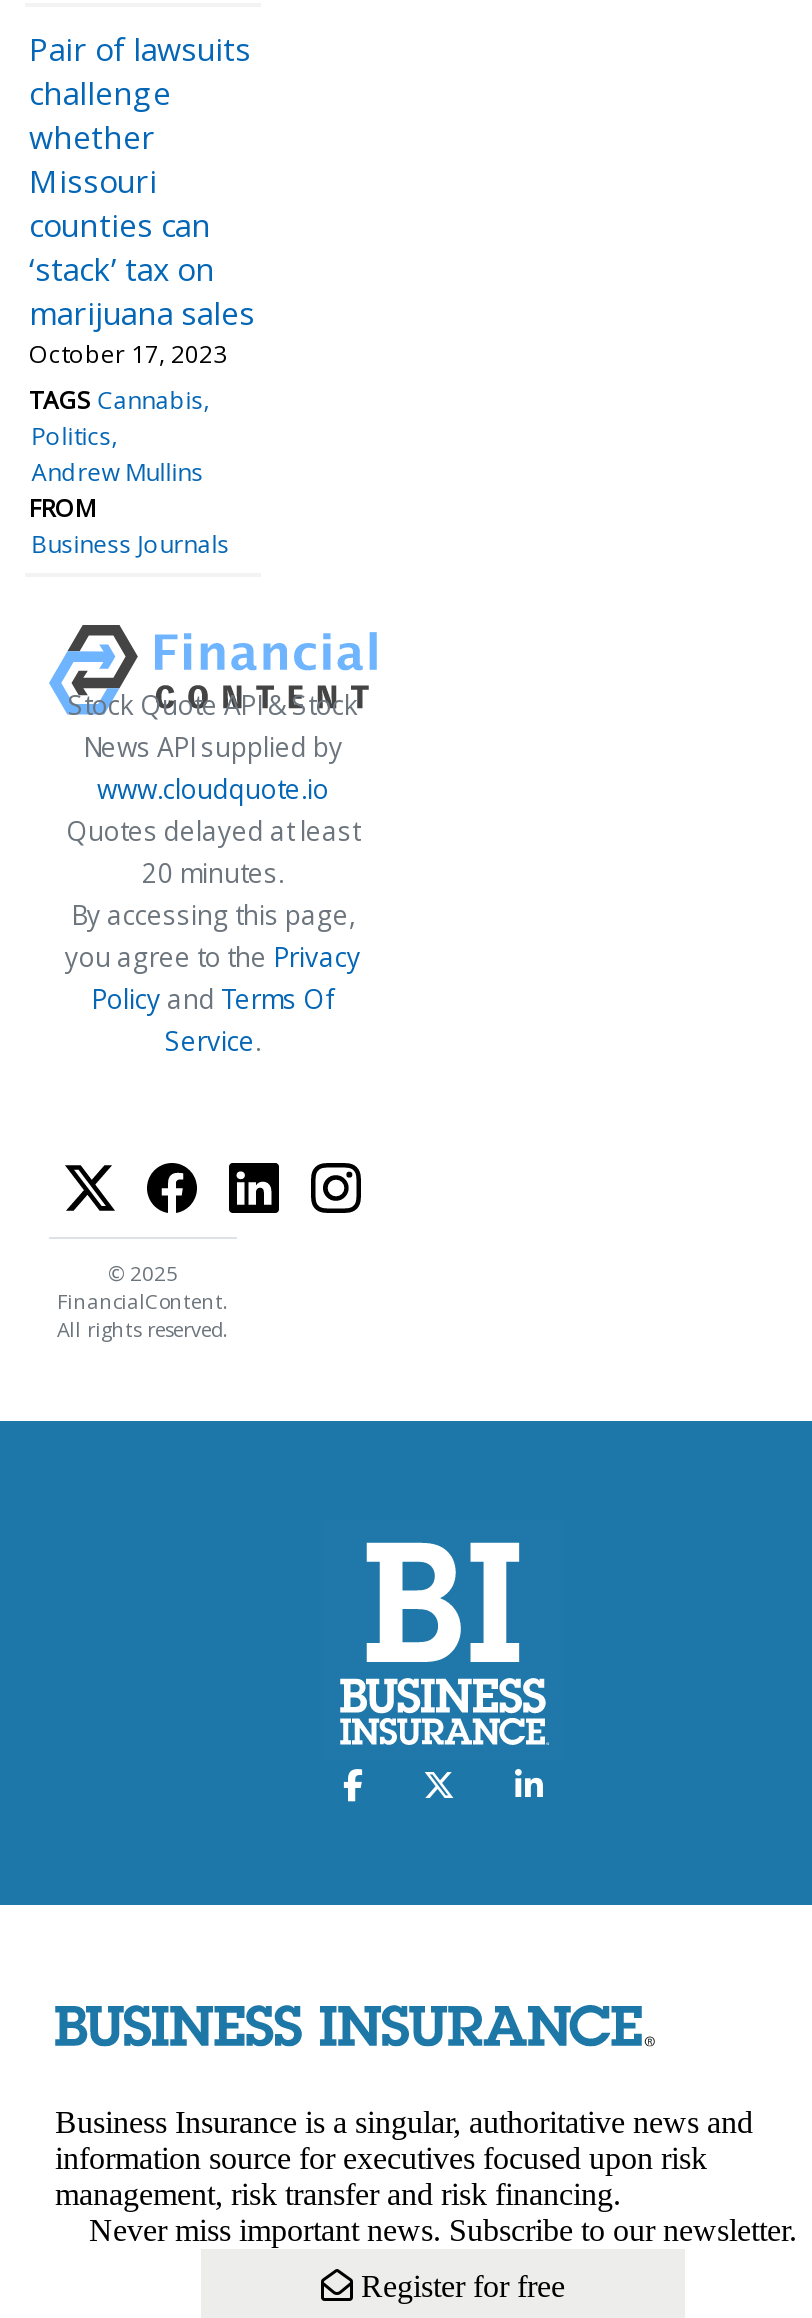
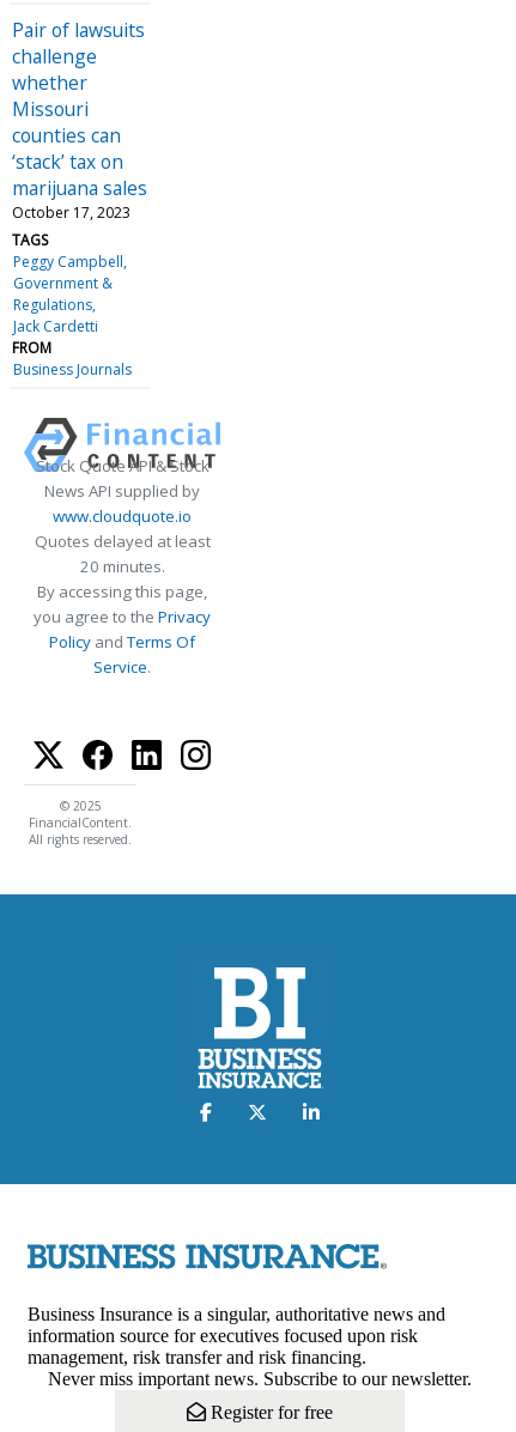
[29,383,203,489] TAGS Cannabis | Politics | Andrew Mullins -> [12,230,124,336] TAGS | Peggy Campbell | Government & | Regulations | Jack Cardetti

